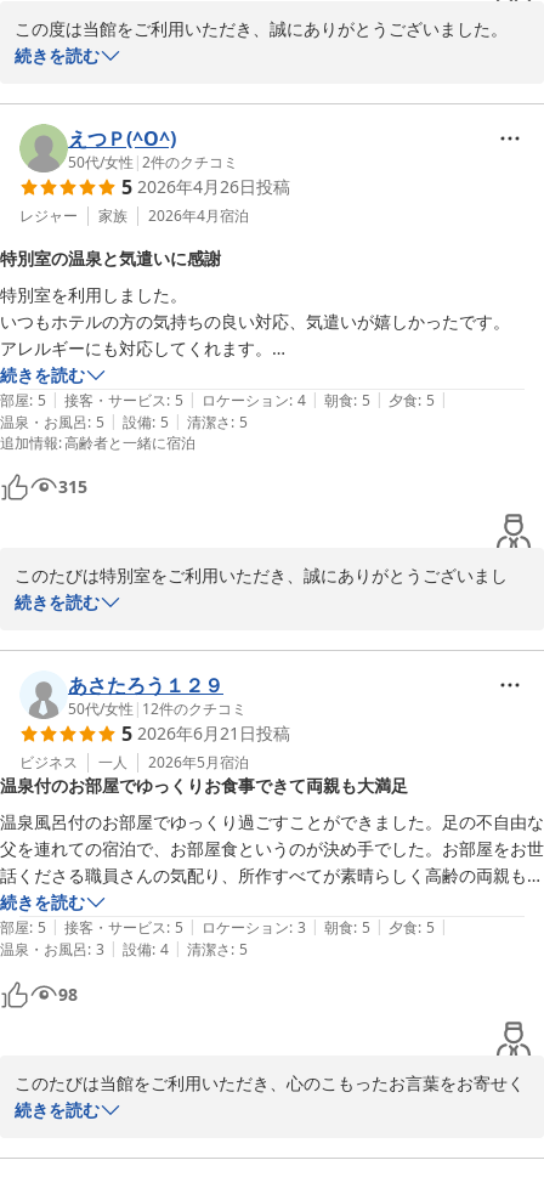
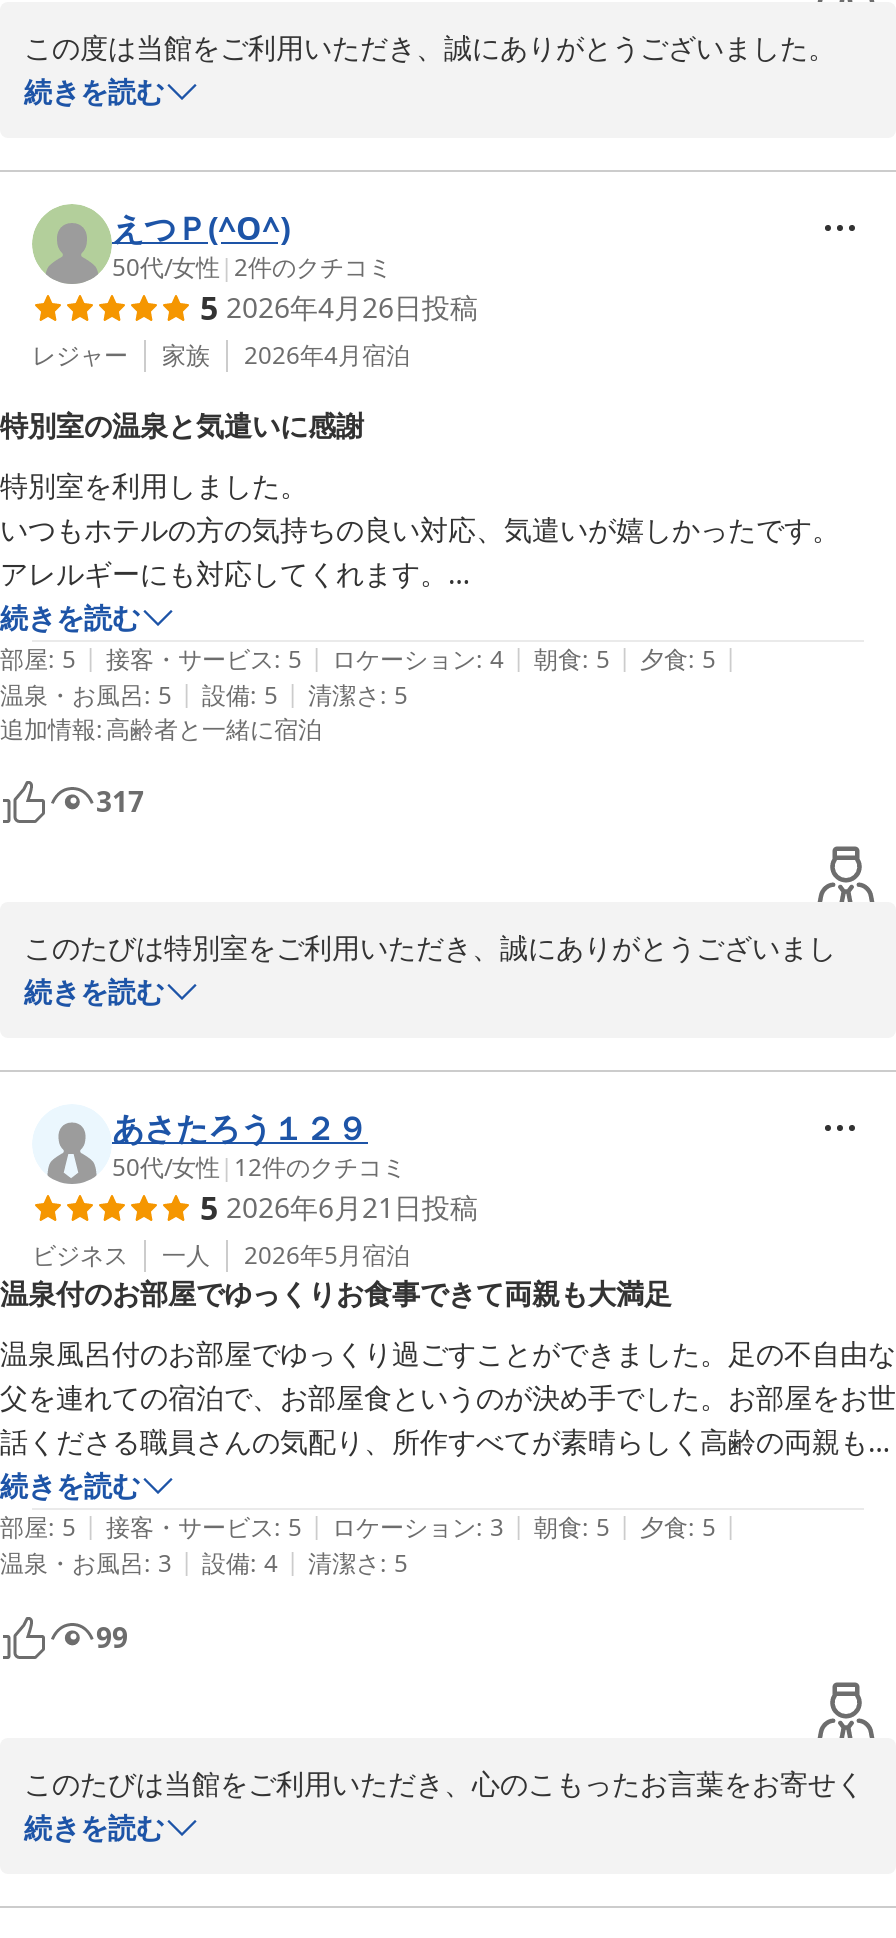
[58,475,87,498] 315 -> [96,782,144,820] 317
[58,983,78,1006] 98 -> [96,1618,128,1656] 99

